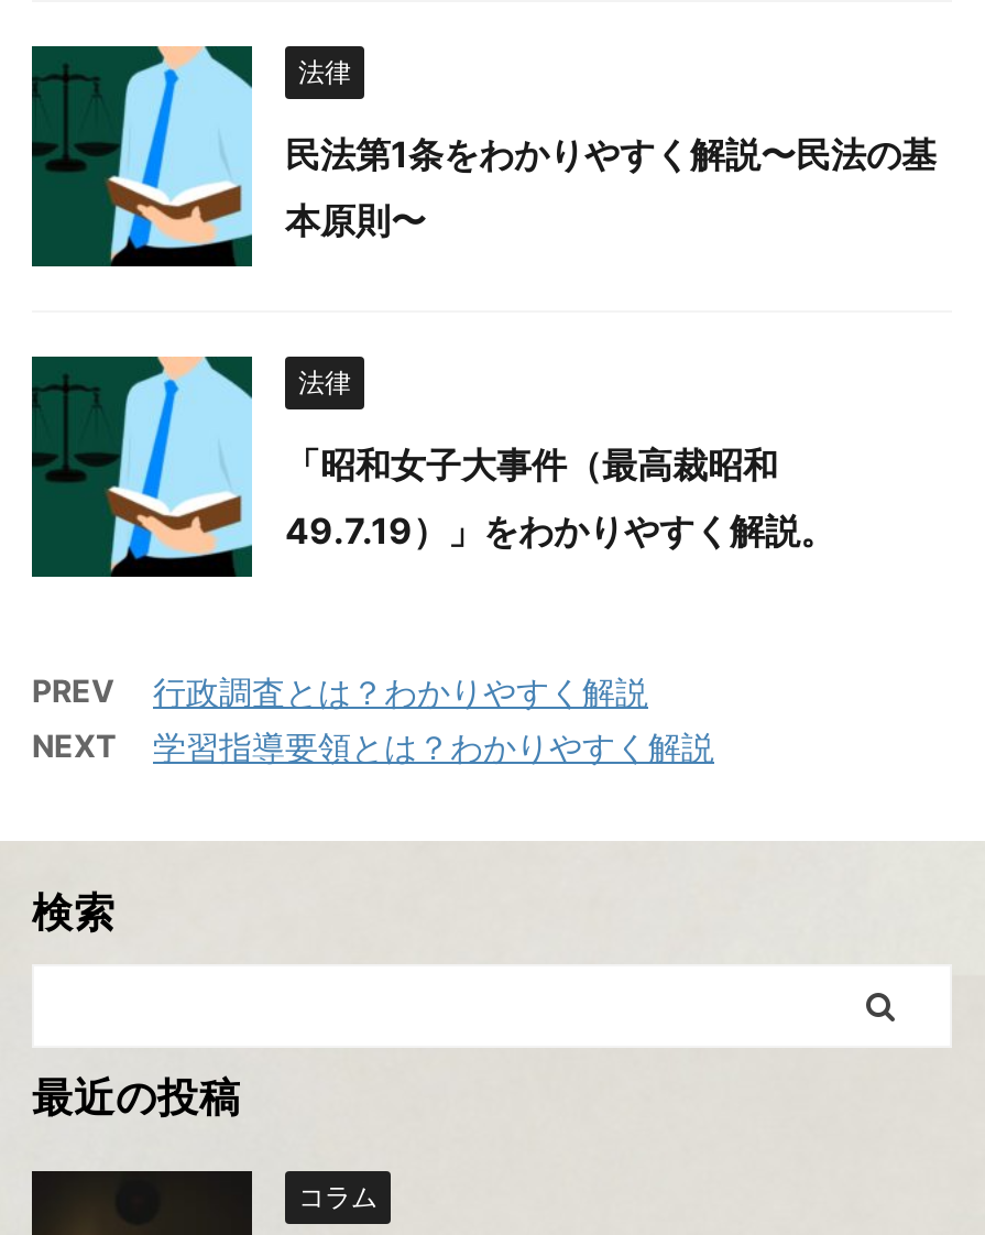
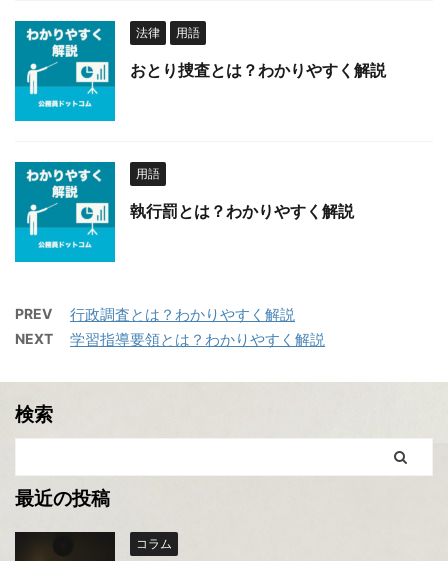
[30,44,937,269] [image] | 民法第1条をわかりやすく解説〜民法の基 | 本原則〜 -> [14,20,386,122] [image] | 用語 | おとり捜査とは？わかりやすく解説
[30,354,835,579] [image] | 法律 | 「昭和女子大事件（最高裁昭和 | 49.7.19）」をわかりやすく解説。 -> [14,161,354,263] [image] | 用語 | 執行罰とは？わかりやすく解説

